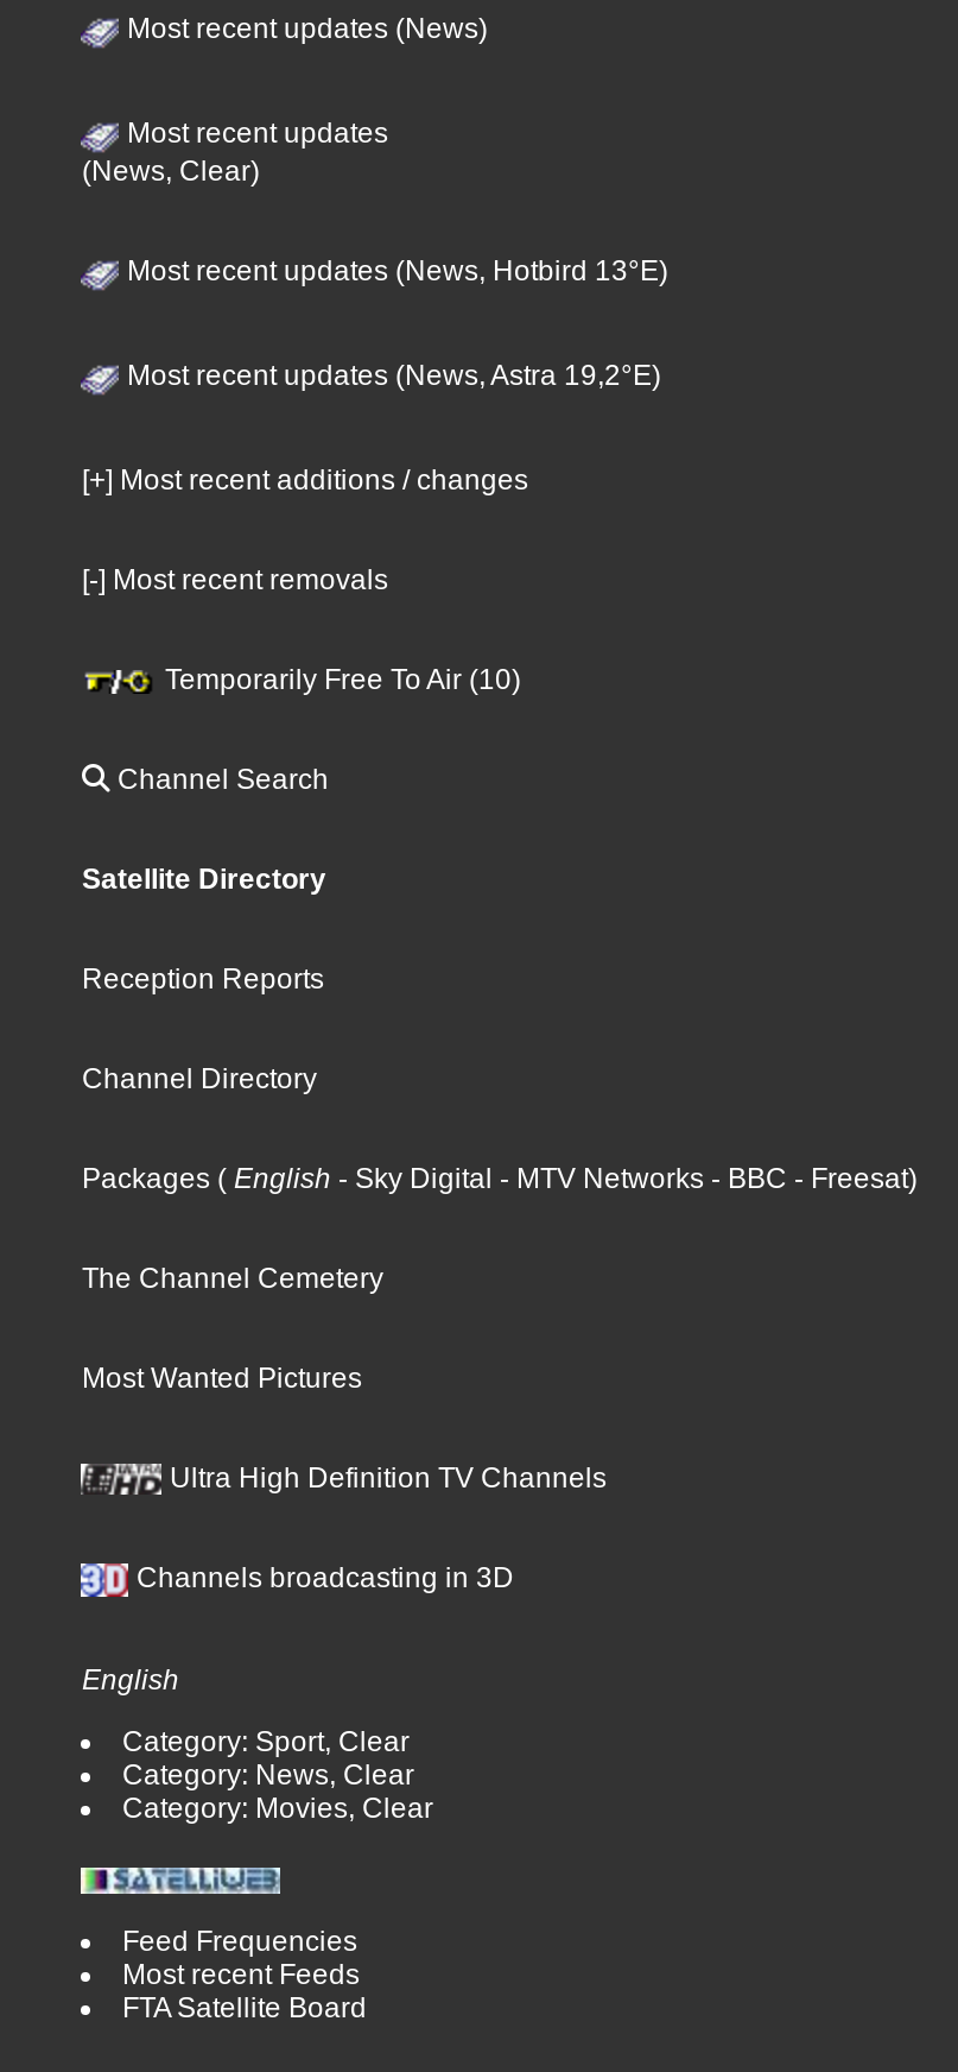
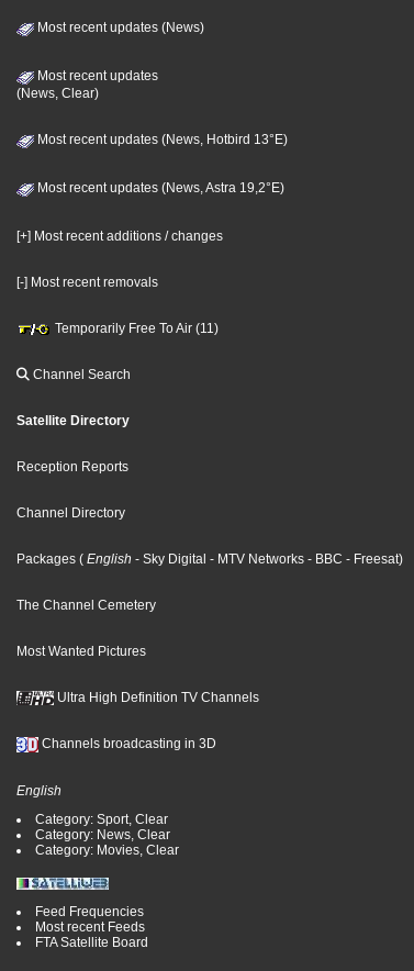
[158,662,521,695] Temporarily Free To Air (10) -> [52,320,219,336] Temporarily Free To Air (11)

